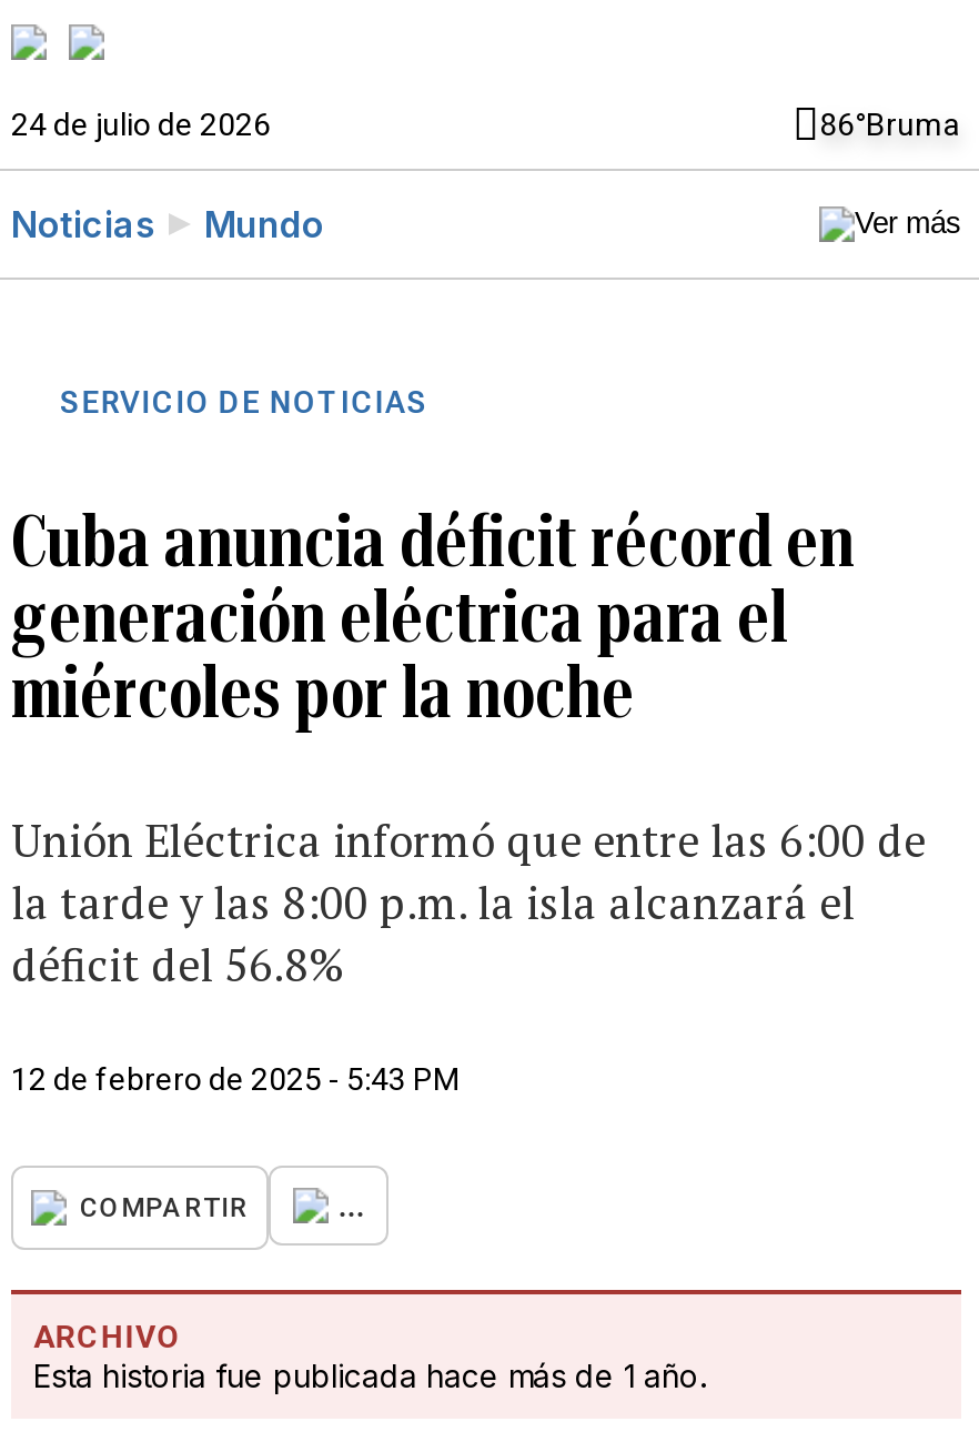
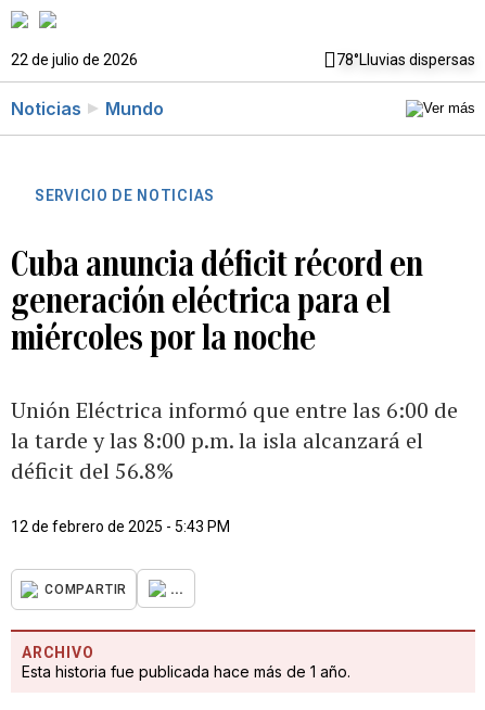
[11,107,961,142] 24 de julio de 2026 | 86°Bruma -> [11,51,475,68] 22 de julio de 2026 | 78°Lluvias dispersas

